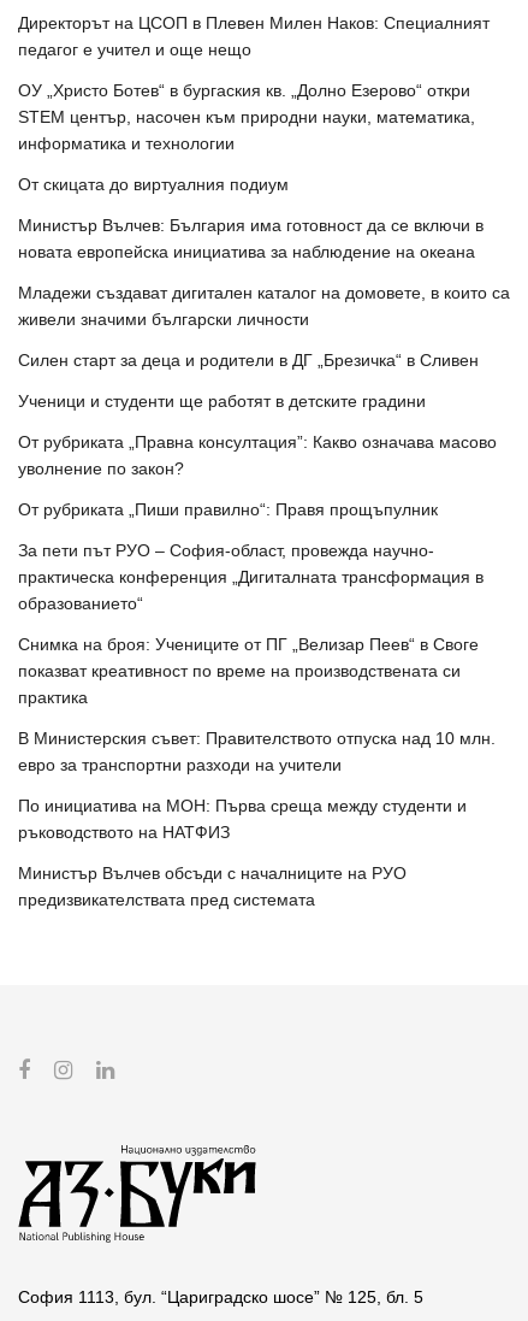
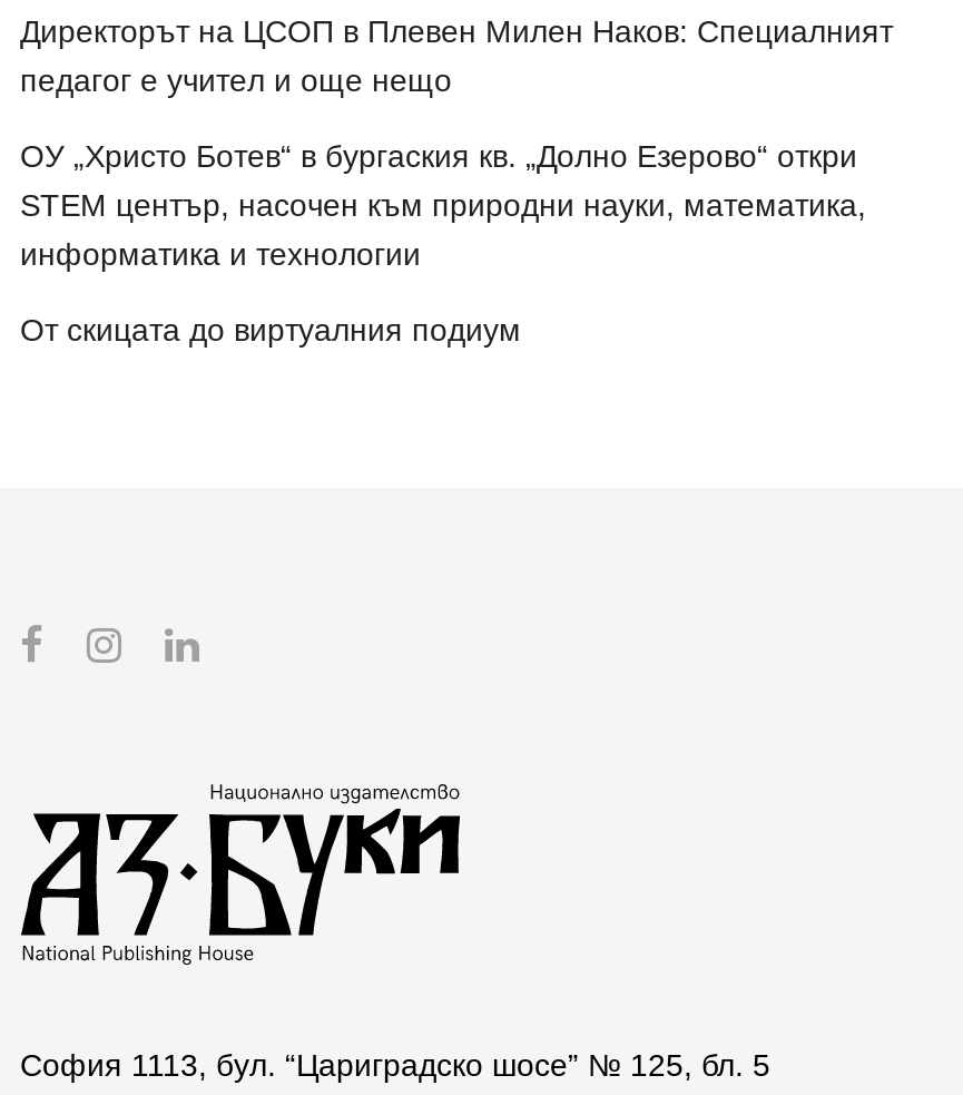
[18,216,510,909] Министър Вълчев: България има готовност да се включи в | новата европейска инициатива за наблюдение на океана | Младежи създават дигитален каталог на домовете, в които са | живели значими български личности | Силен старт за деца и родители в ДГ „Брезичка“ в Сливен | Ученици и студенти ще работят в детските градини | От рубриката „Правна консултация”: Какво означава масово | уволнение по закон? | От рубриката „Пиши правилно“: Правя прощъпулник | За пети път РУО – София-област, провежда научно- | практическа конференция „Дигиталната трансформация в | образованието“ | Снимка на броя: Учениците от ПГ „Велизар Пеев“ в Своге | показват креативност по време на производствената си | практика | В Министерския съвет: Правителството отпуска над 10 млн. | евро за транспортни разходи на учители | По инициатива на МОН: Първа среща между студенти и | ръководството на НАТФИЗ | Министър Вълчев обсъди с началниците на РУО | предизвикателствата пред системата -> none

